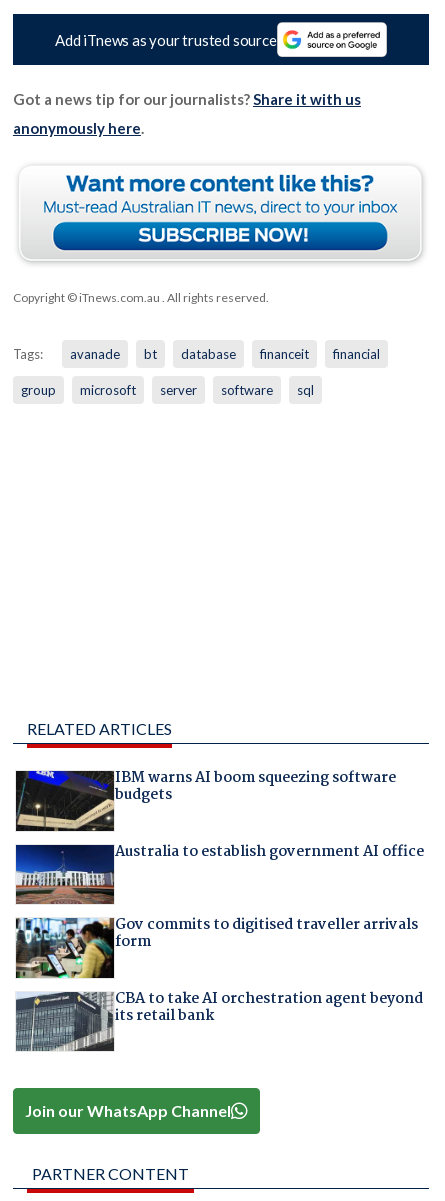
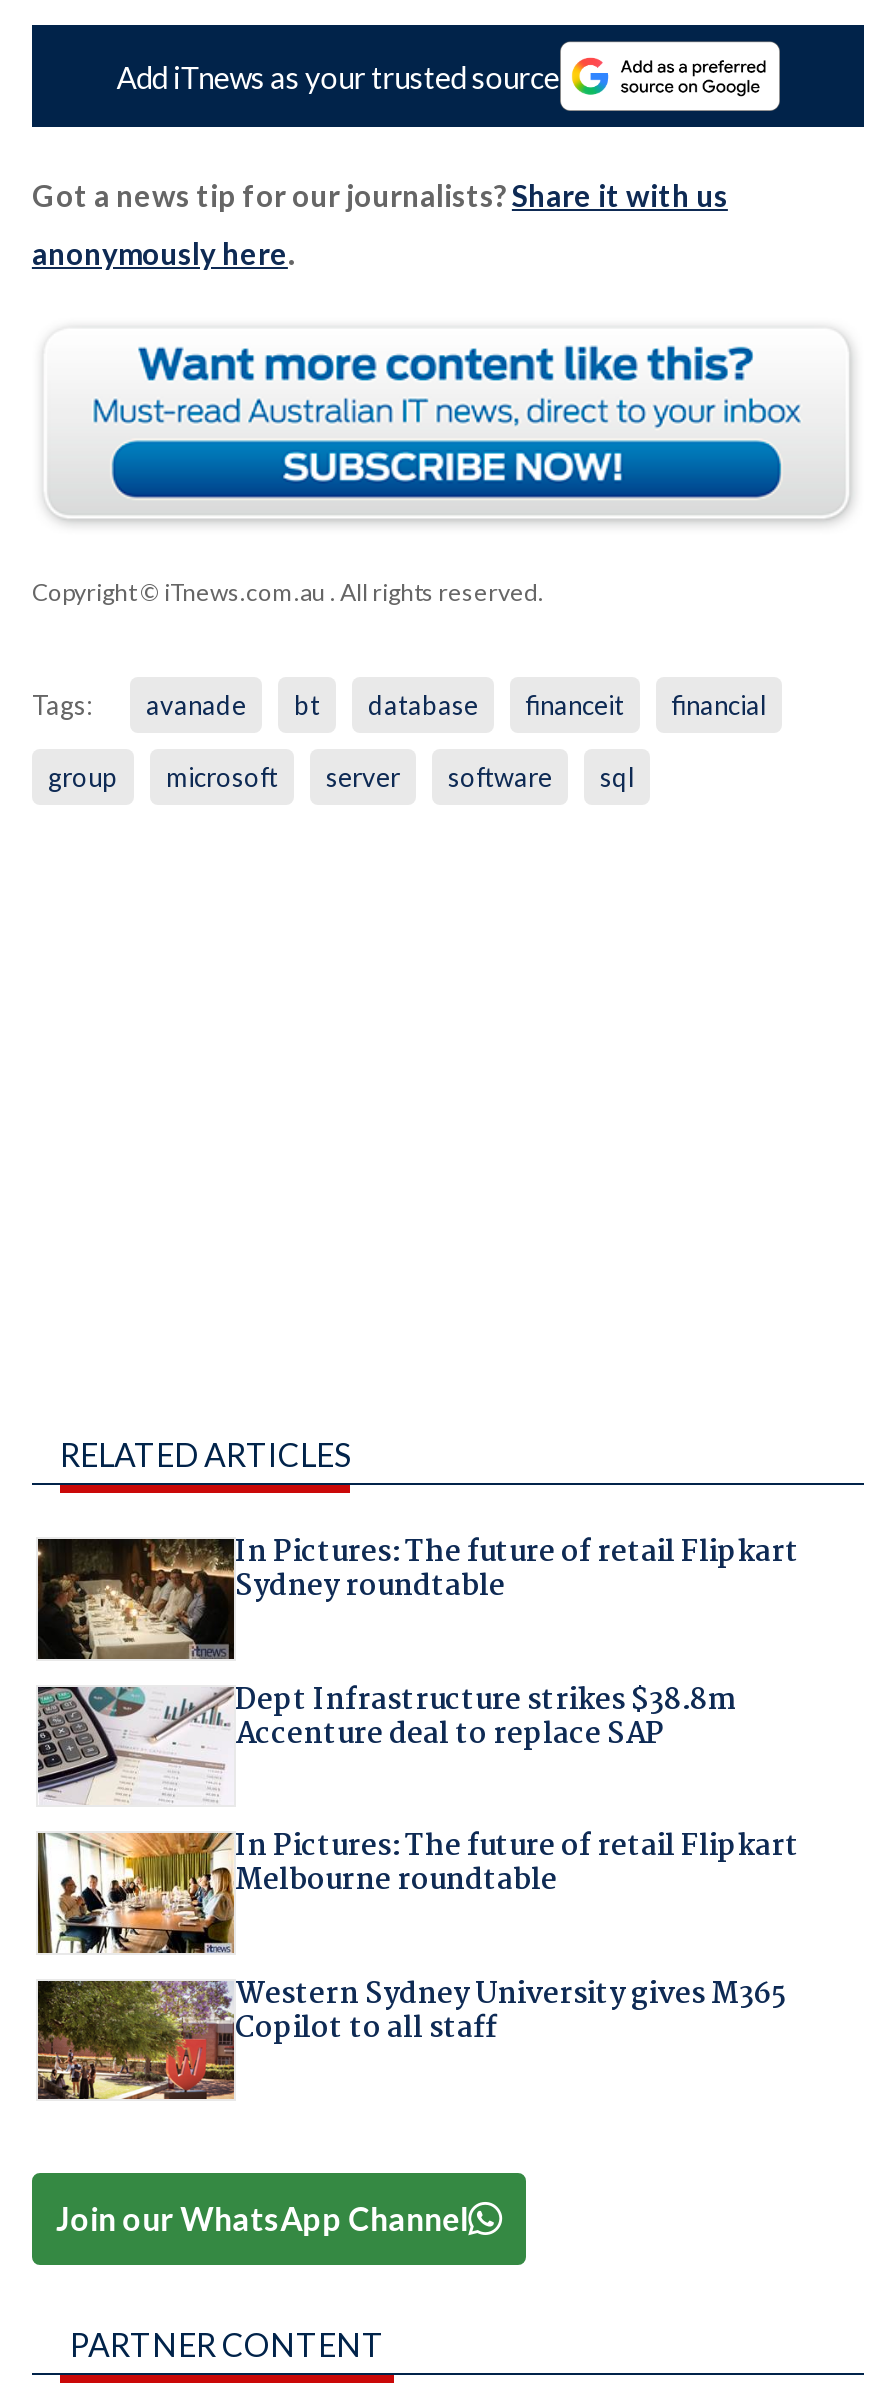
[16,766,395,832] [image] | IBM warns AI boom squeezing software | budgets -> [36,1530,799,1661] [image] | In Pictures: The future of retail Flipkart | Sydney roundtable
[15,840,423,905] [image] | Australia to establish government AI office -> [36,1676,735,1805] [image] | Dept Infrastructure strikes $38.8m | Accenture deal to replace SAP
[16,913,417,979] [image] | Gov commits to digitised traveller arrivals | form -> [36,1823,799,1955] [image] | In Pictures: The future of retail Flipkart | Melbourne roundtable
[15,986,422,1052] [image] | CBA to take AI orchestration agent beyond | its retail bank -> [36,1970,787,2101] [image] | Western Sydney University gives M365 | Copilot to all staff

